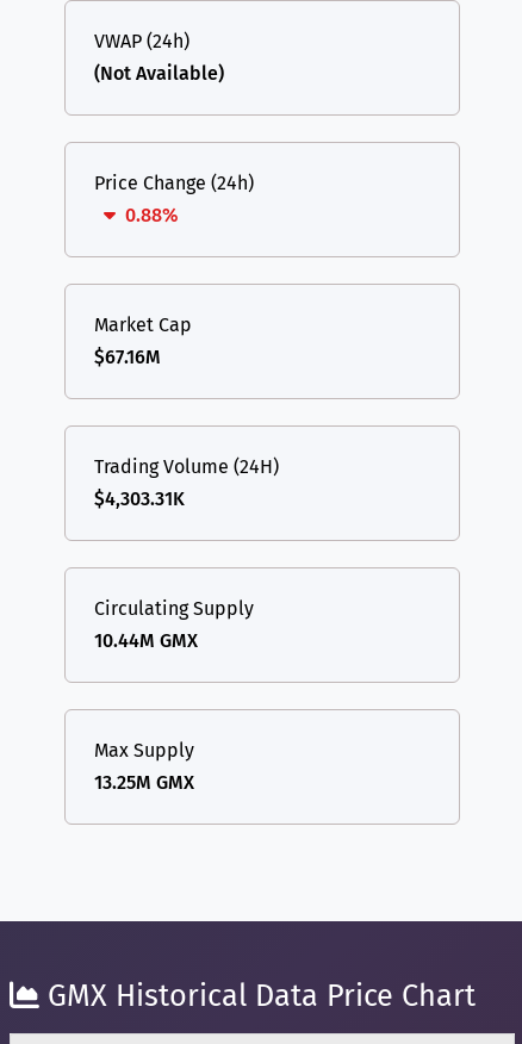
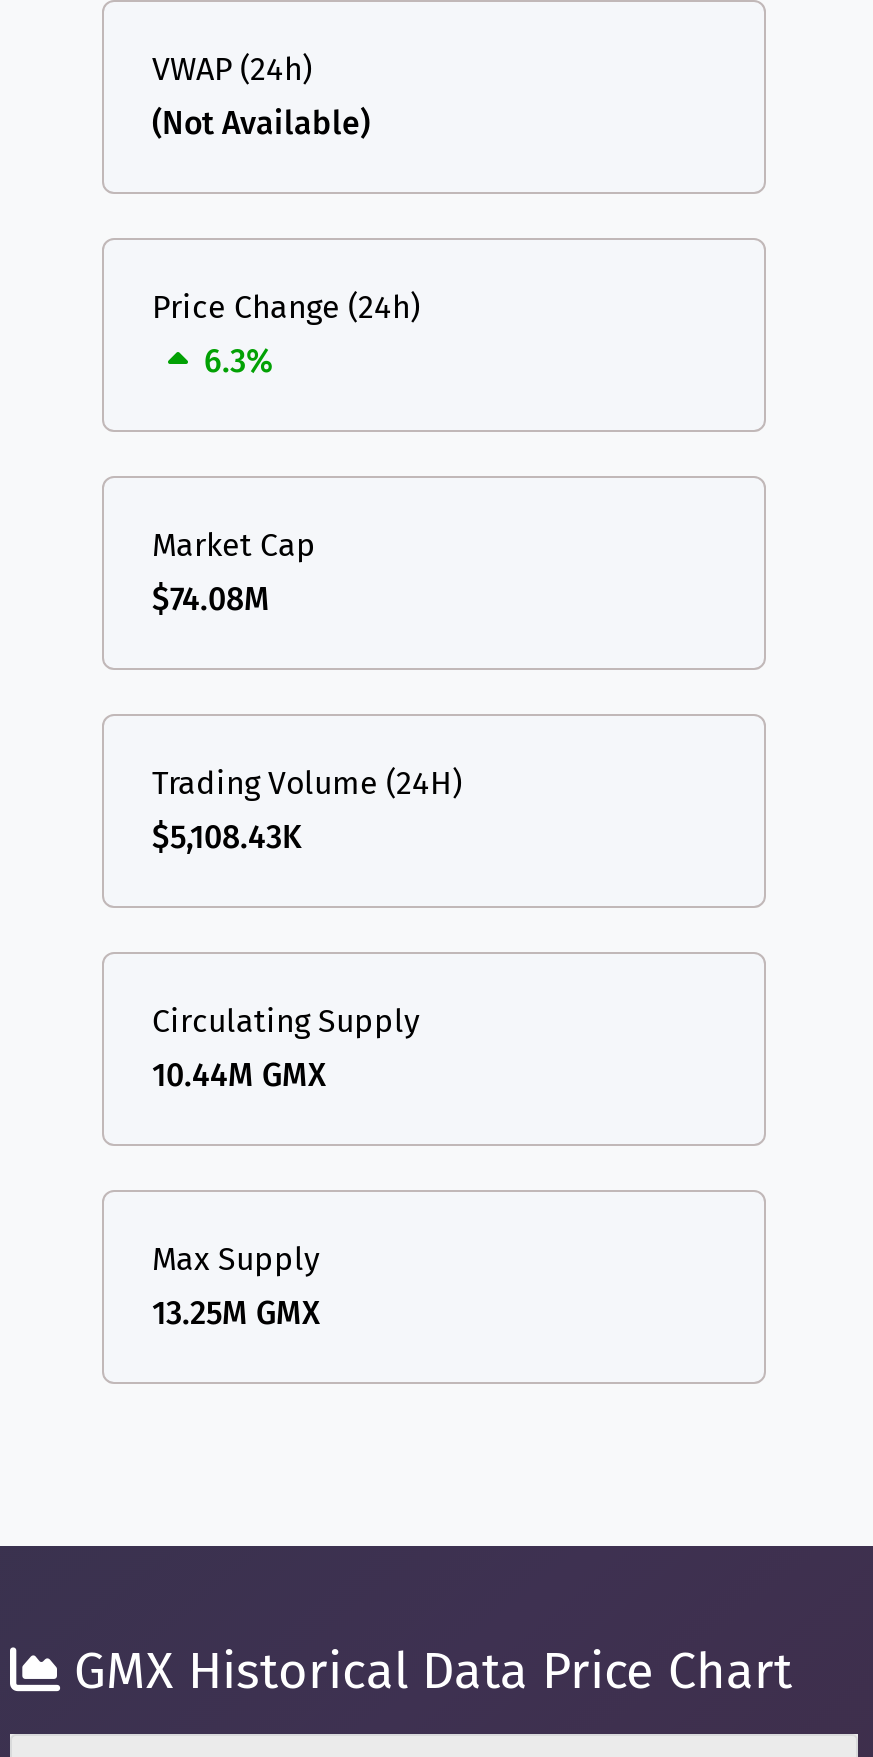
[125,204,179,226] 0.88% -> [204,342,274,380] 6.3%
[94,346,161,368] $67.16M -> [152,580,270,618] $74.08M
[94,487,185,510] $4,303.31K -> [152,818,302,856] $5,108.43K

